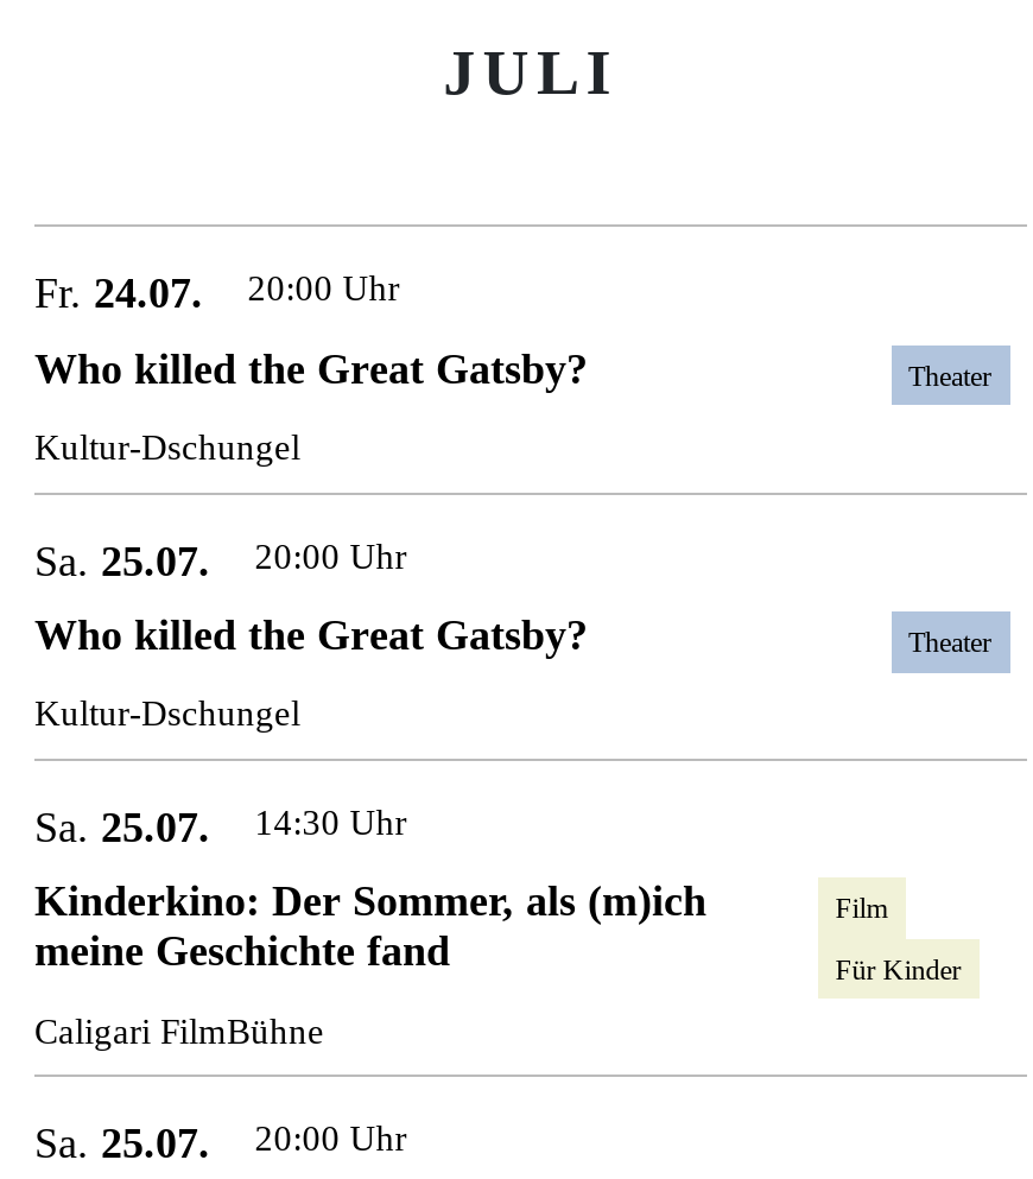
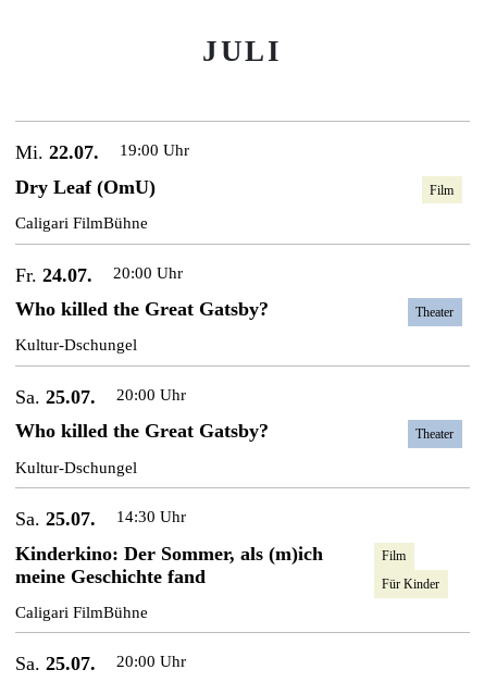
none -> [15,142,189,232] Mi. 22.07. | 19:00 Uhr | Dry Leaf (OmU) | Caligari FilmBühne
none -> [430,182,454,197] Film

